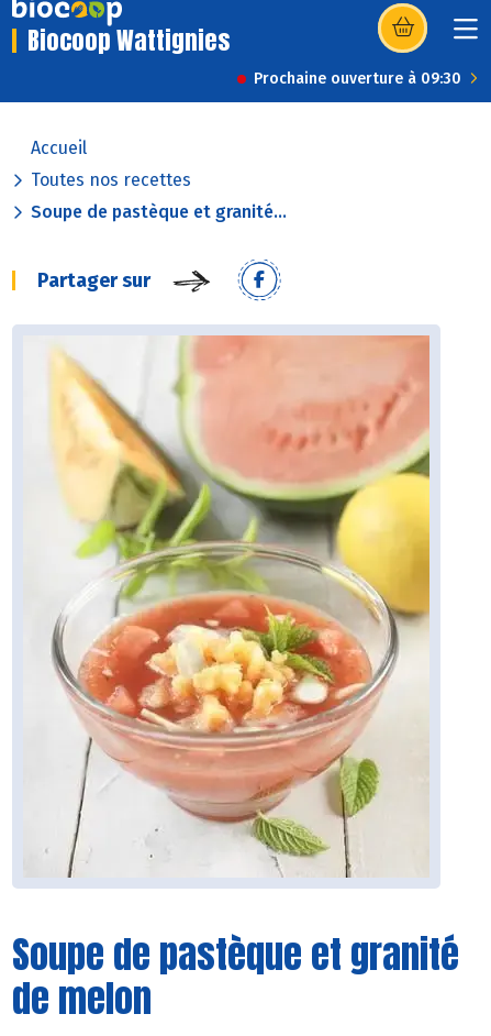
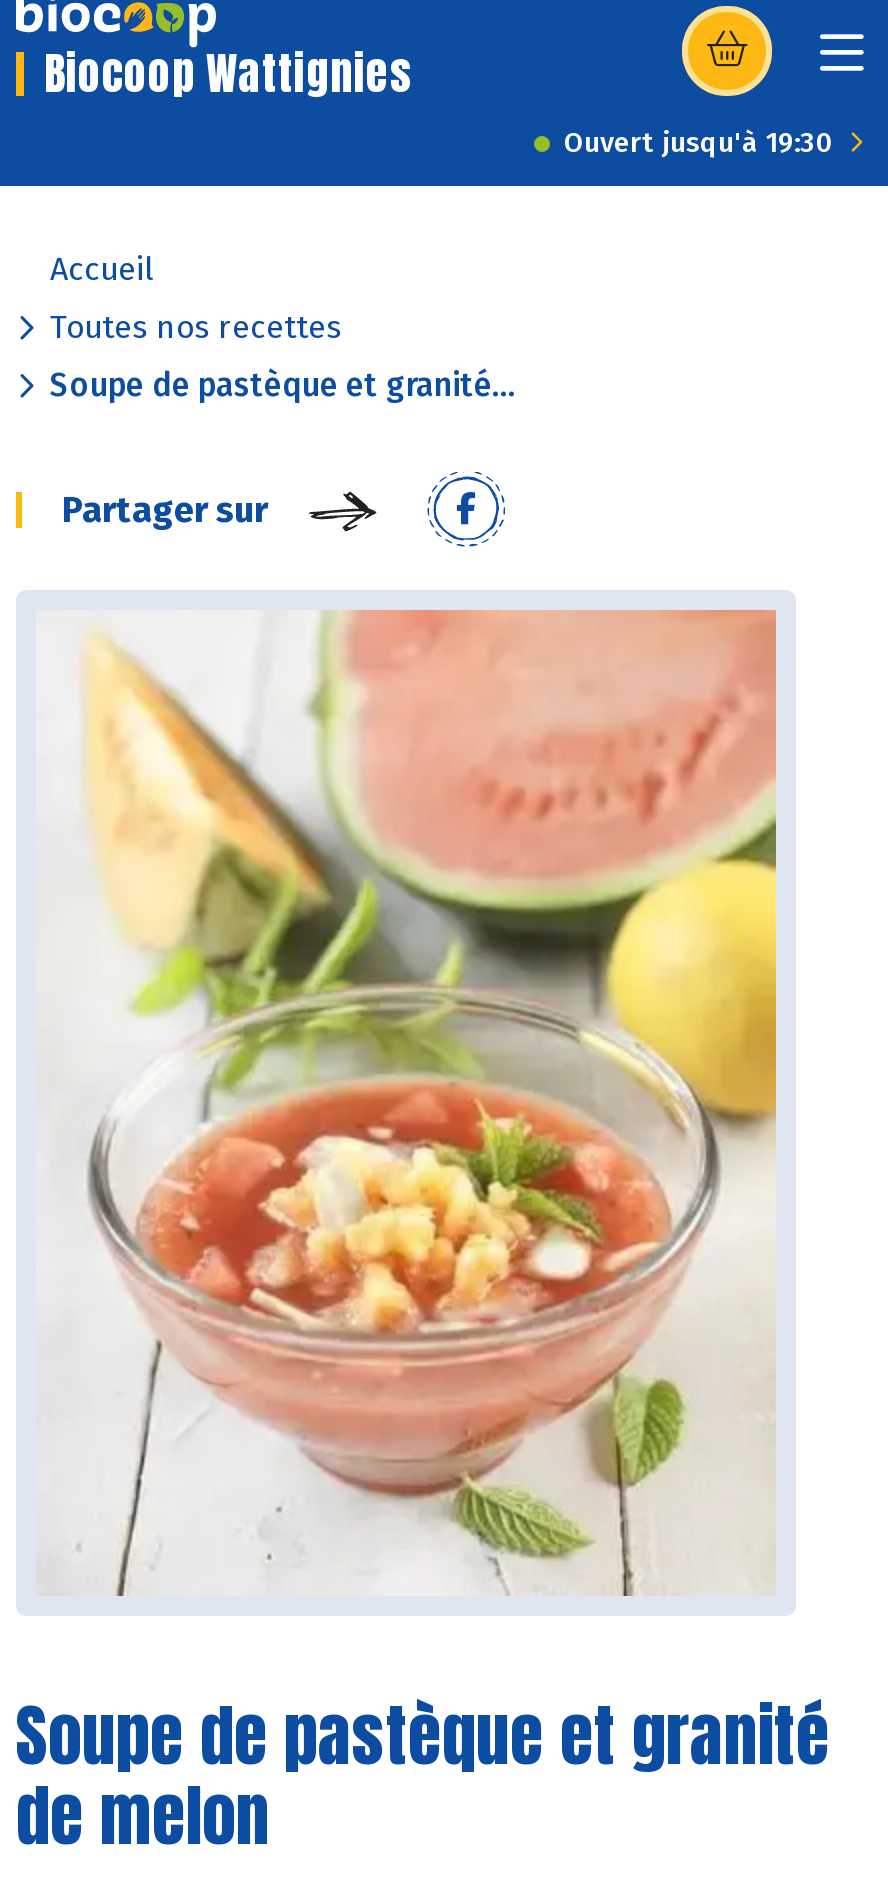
[254,69,461,88] Prochaine ouverture à 09:30 -> [564,126,834,160] Ouvert jusqu'à 19:30

